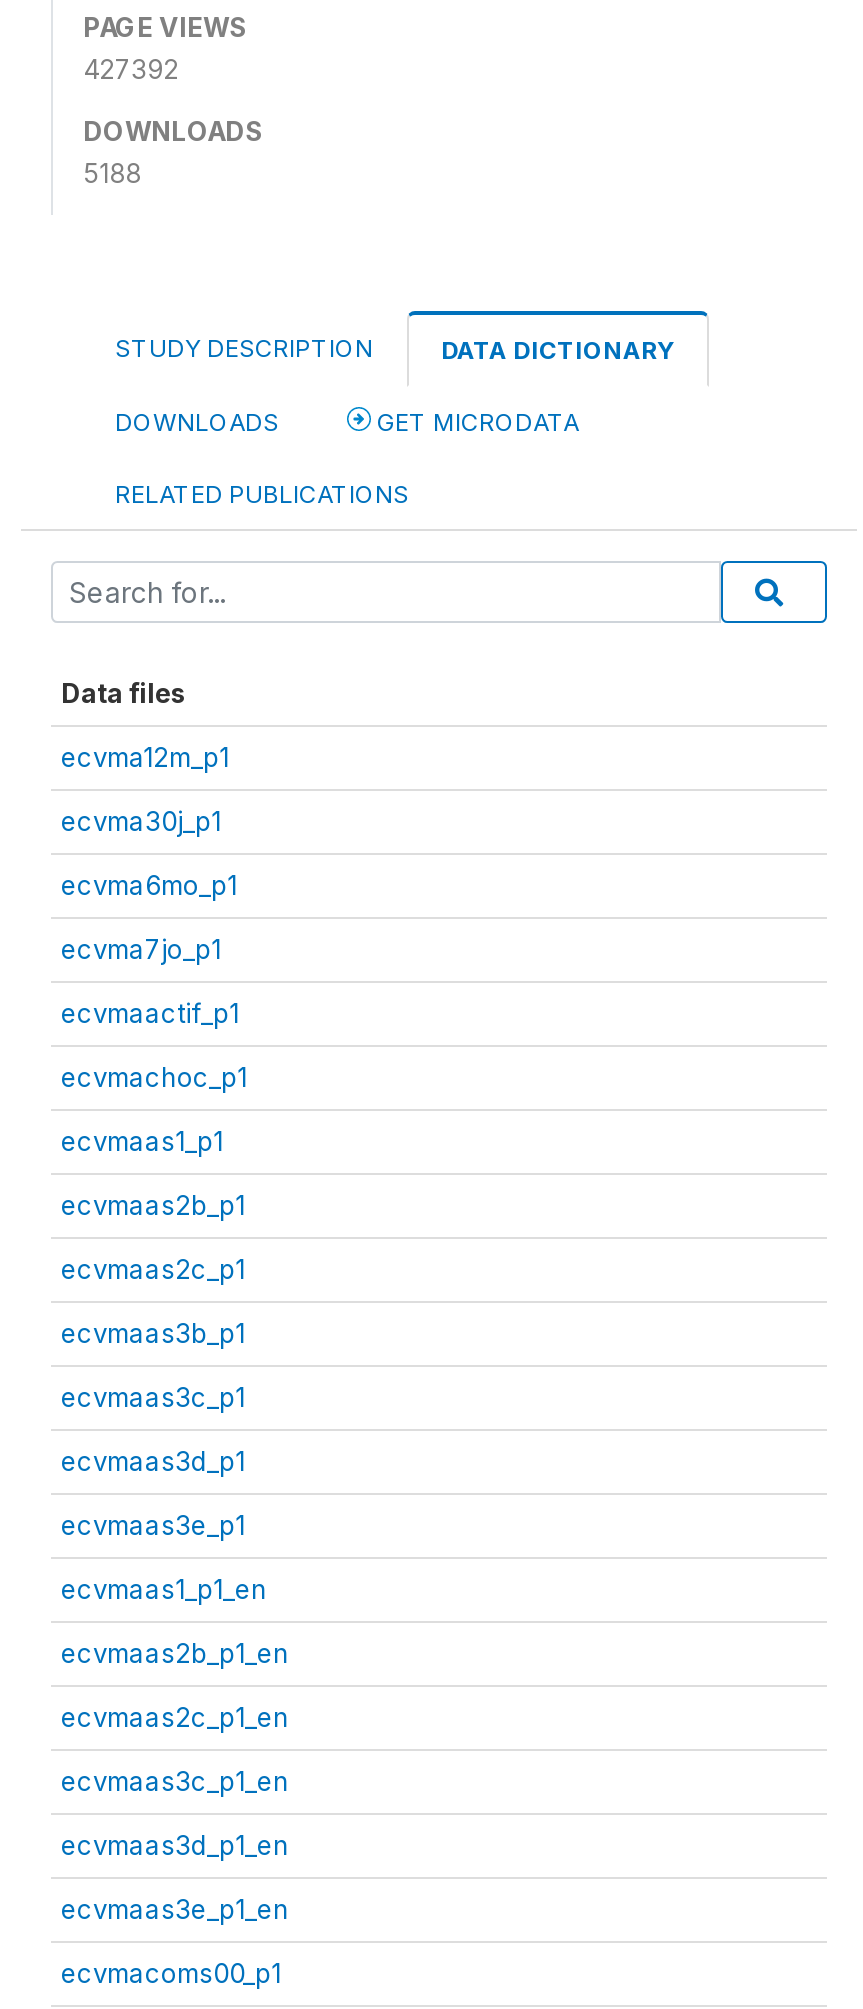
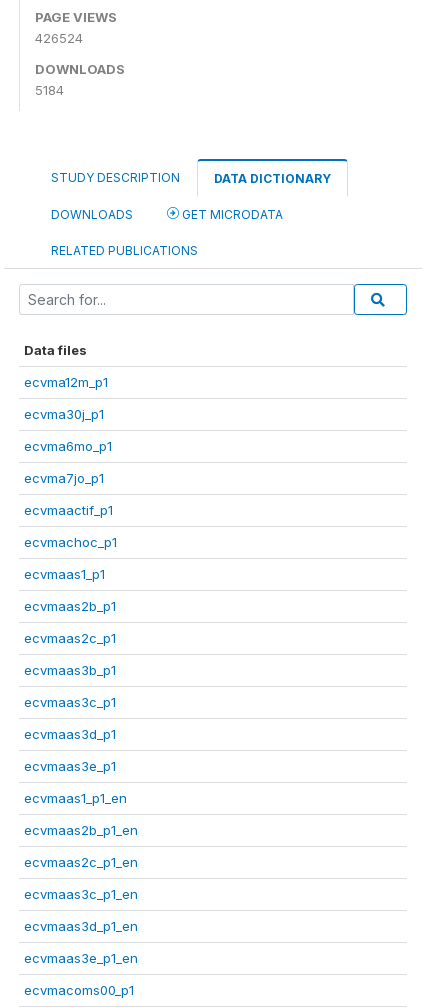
[83,53,179,85] 427392 -> [35,30,83,46] 426524
[83,157,141,189] 5188 -> [35,82,64,98] 5184

